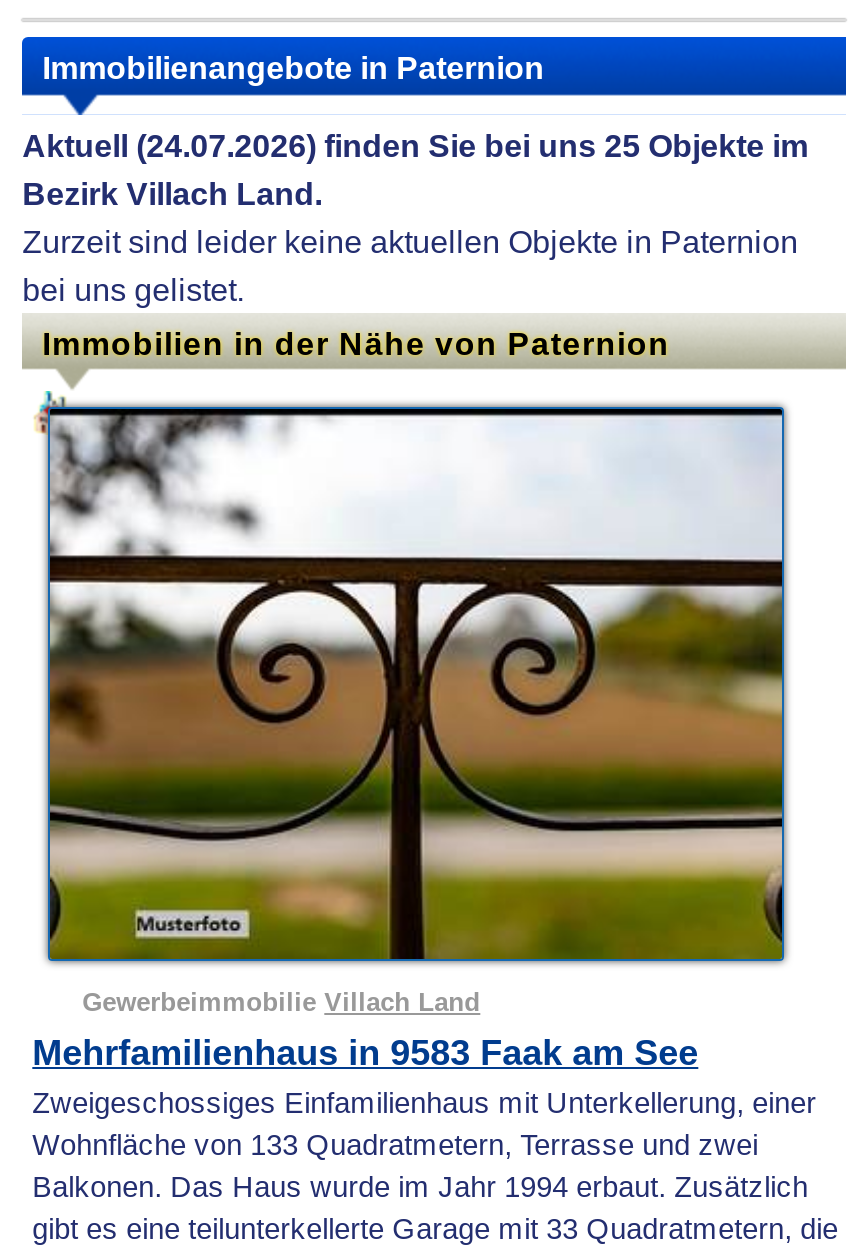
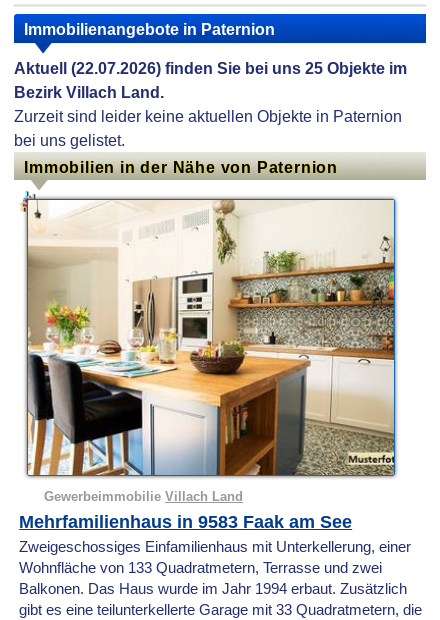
[22,127,808,163] Aktuell (24.07.2026) finden Sie bei uns 25 Objekte im -> [14,59,407,77] Aktuell (22.07.2026) finden Sie bei uns 25 Objekte im
[48,407,784,961] [image] -> [27,199,395,476] [image]

